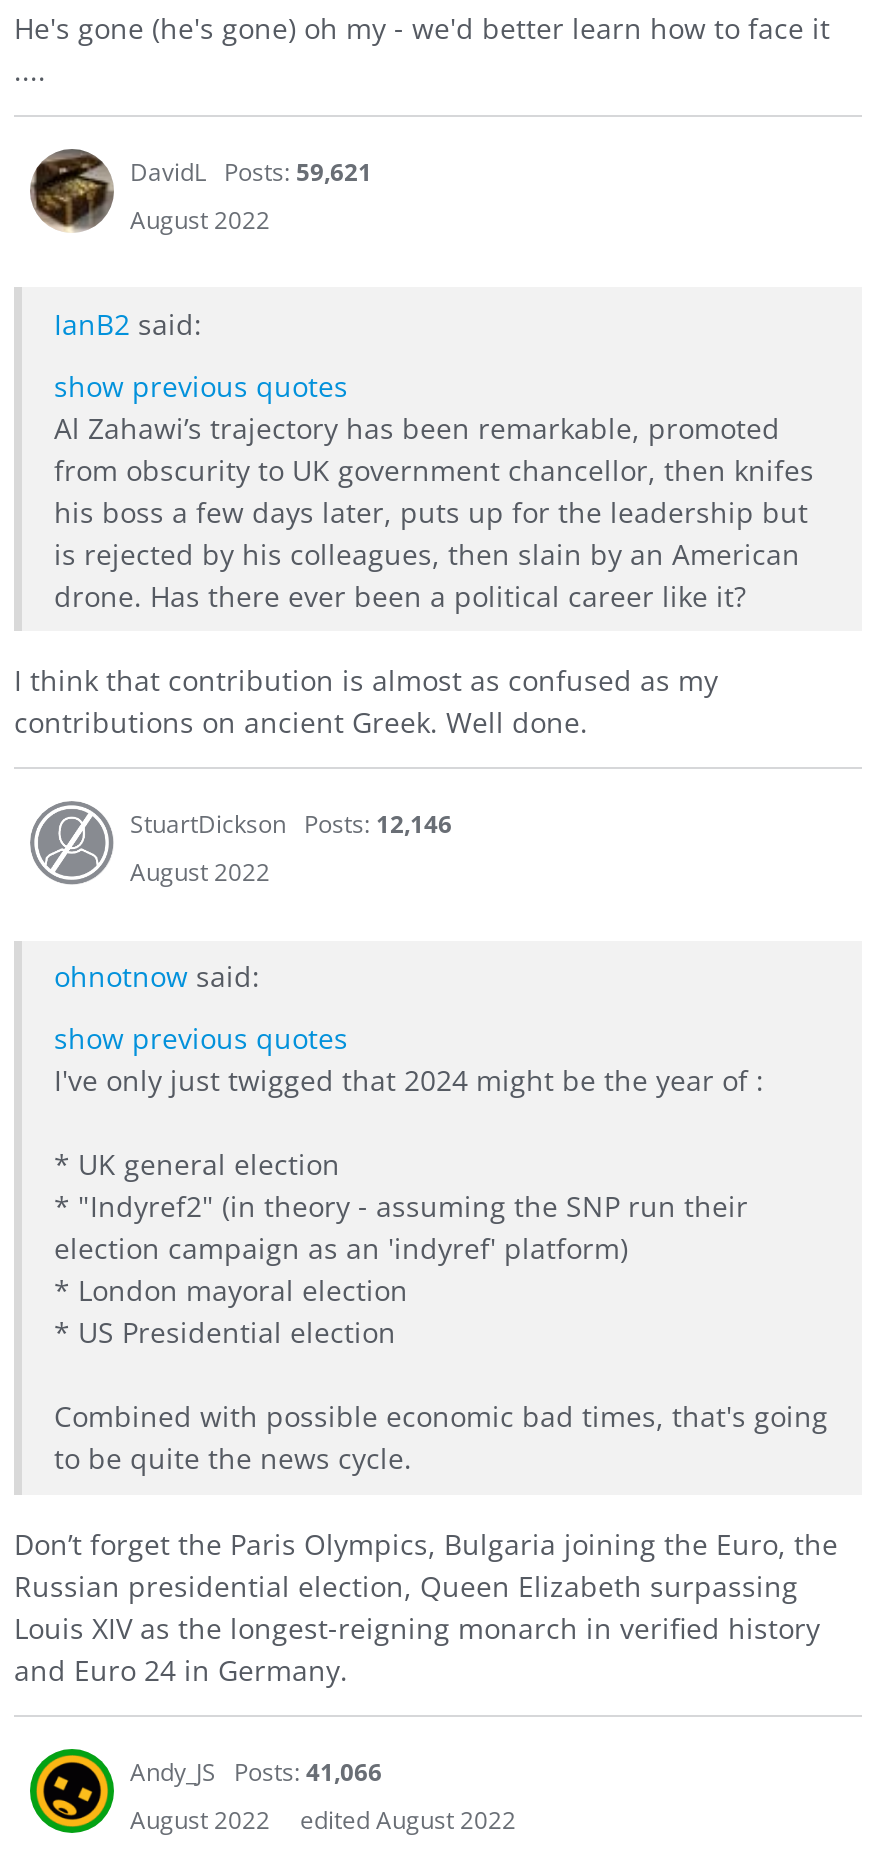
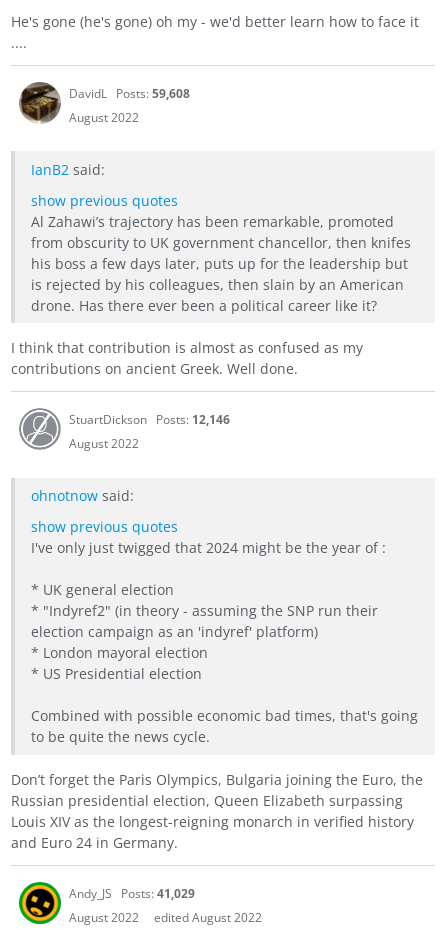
[130,155,372,189] DavidL Posts: 59,621 -> [69,85,190,102] DavidL Posts: 59,608
[130,1755,382,1789] Andy_JS Posts: 41,066 -> [69,885,195,902] Andy_JS Posts: 41,029

